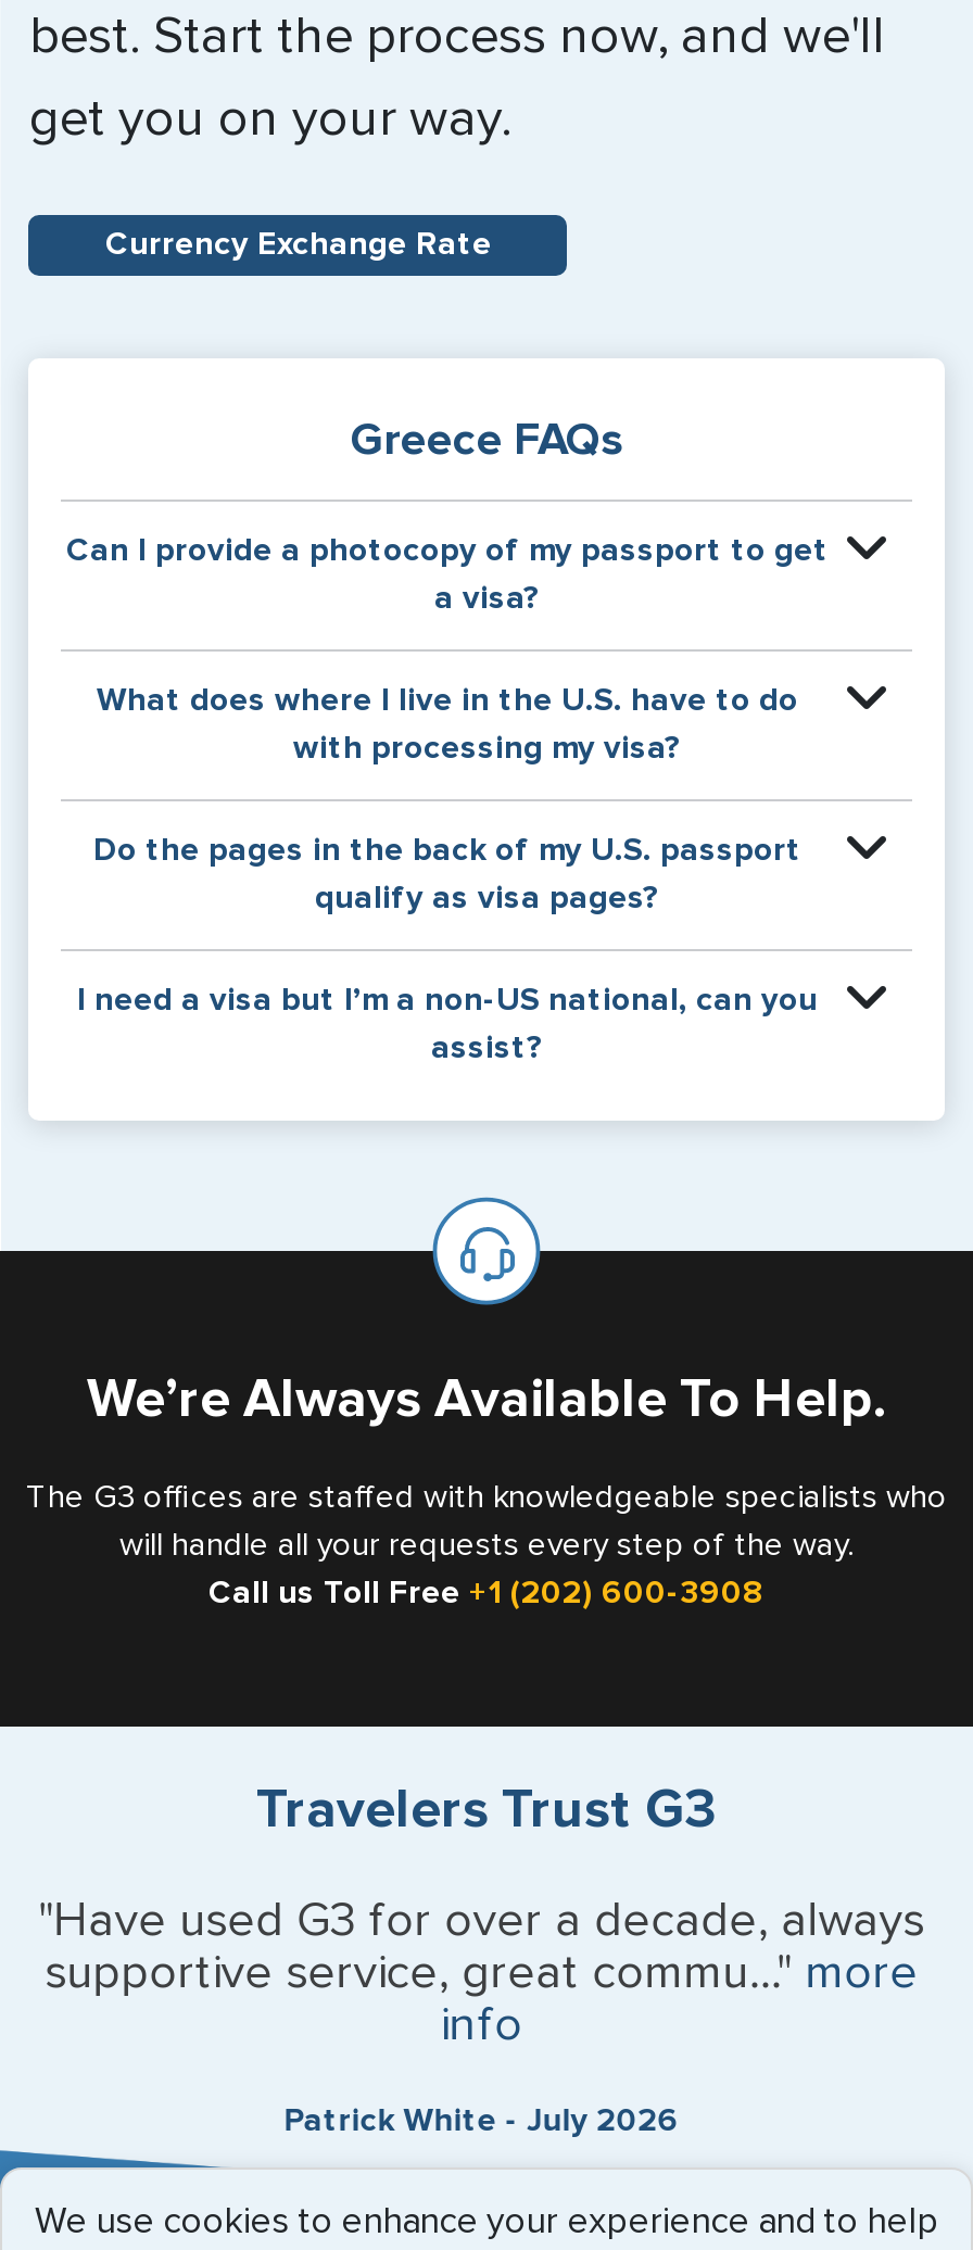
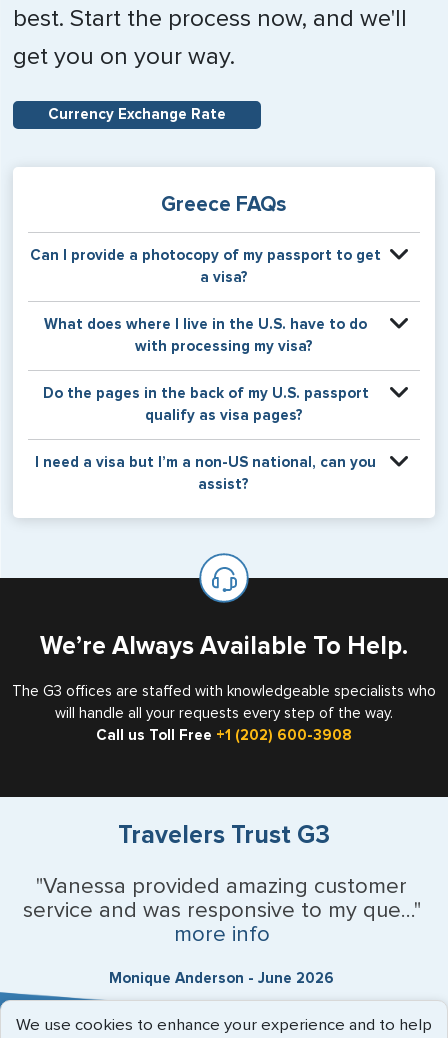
[39,1898,925,2050] "Have used G3 for over a decade, always | supportive service, great commu..." more | info -> [23,876,421,946] "Vanessa provided amazing customer | service and was responsive to my que..." | more info
[284,2104,679,2137] Patrick White - July 2026 -> [109,971,334,986] Monique Anderson - June 2026

